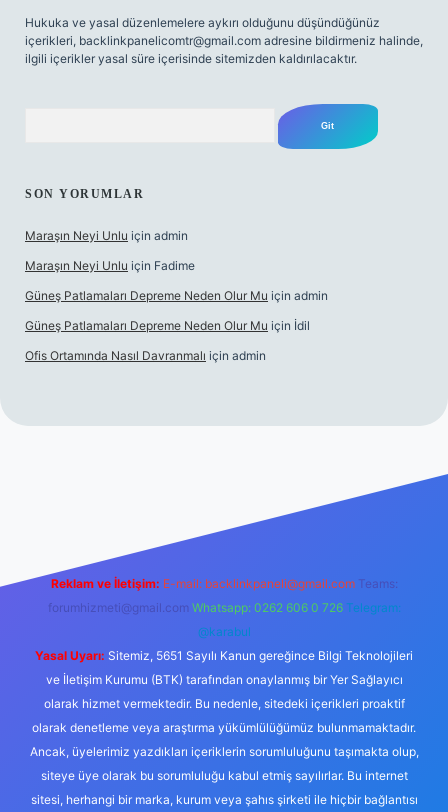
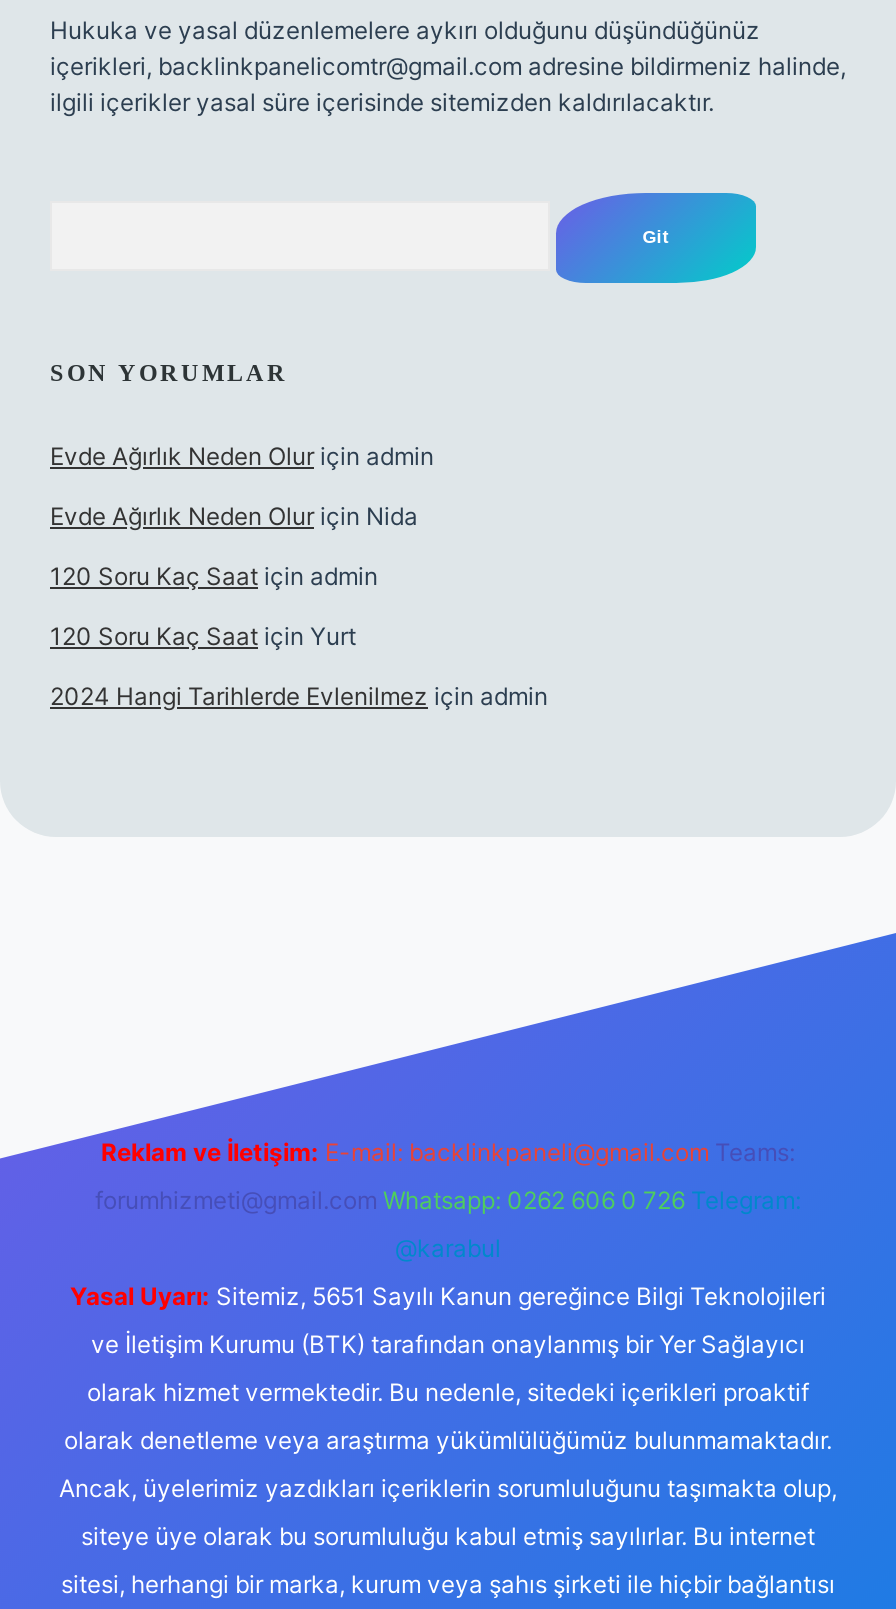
[25,228,188,243] Maraşın Neyi Unlu için admin -> [50,441,434,471] Evde Ağırlık Neden Olur için admin
[25,258,195,273] Maraşın Neyi Unlu için Fadime -> [50,501,418,531] Evde Ağırlık Neden Olur için Nida
[25,288,328,303] Güneş Patlamaları Depreme Neden Olur Mu için admin -> [50,561,378,591] 120 Soru Kaç Saat için admin
[25,318,310,333] Güneş Patlamaları Depreme Neden Olur Mu için İdil -> [50,621,356,651] 120 Soru Kaç Saat için Yurt
[25,348,266,363] Ofis Ortamında Nasıl Davranmalı için admin -> [50,681,548,711] 2024 Hangi Tarihlerde Evlenilmez için admin

